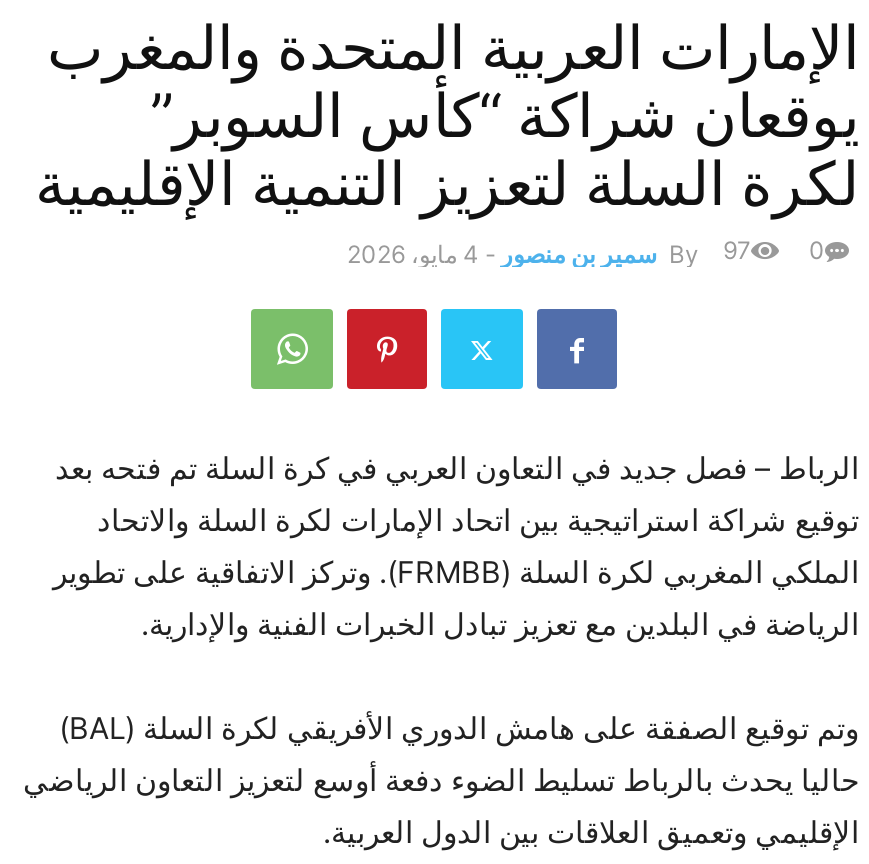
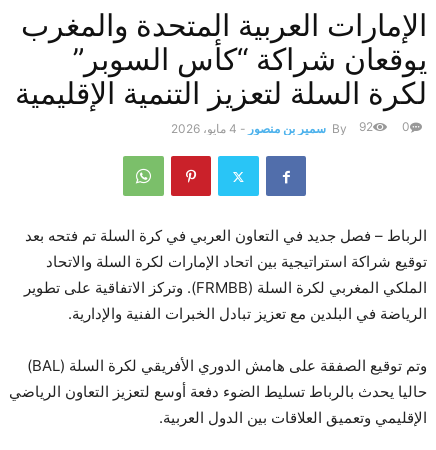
[723,235,751,265] 97 -> [359,119,373,134] 92

